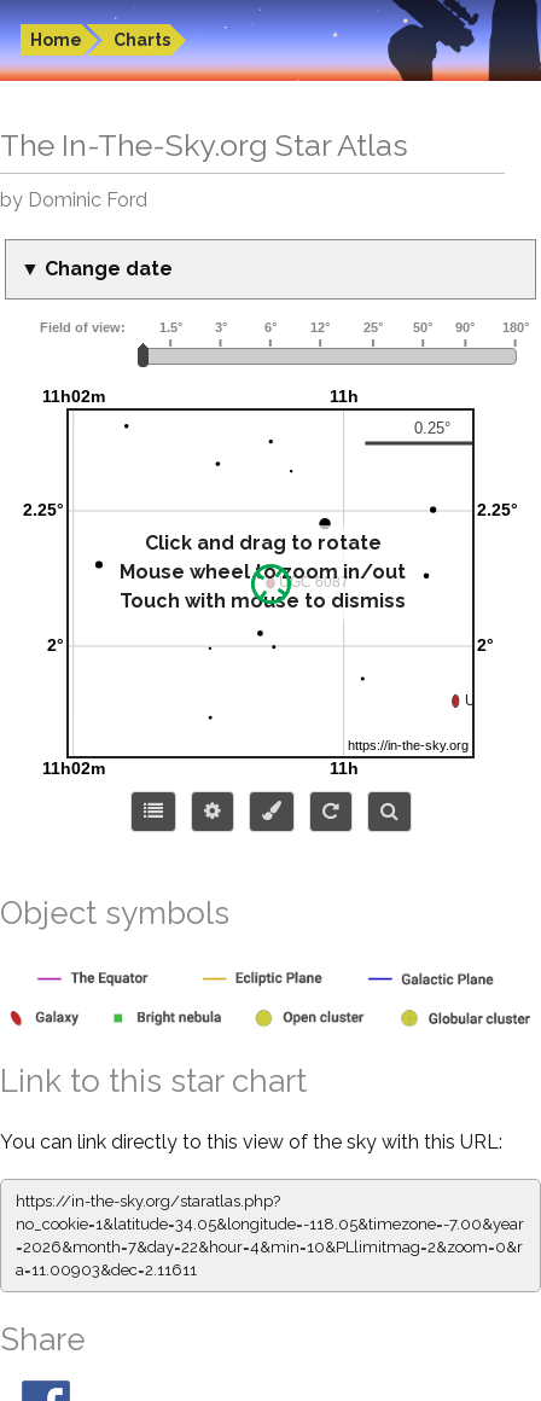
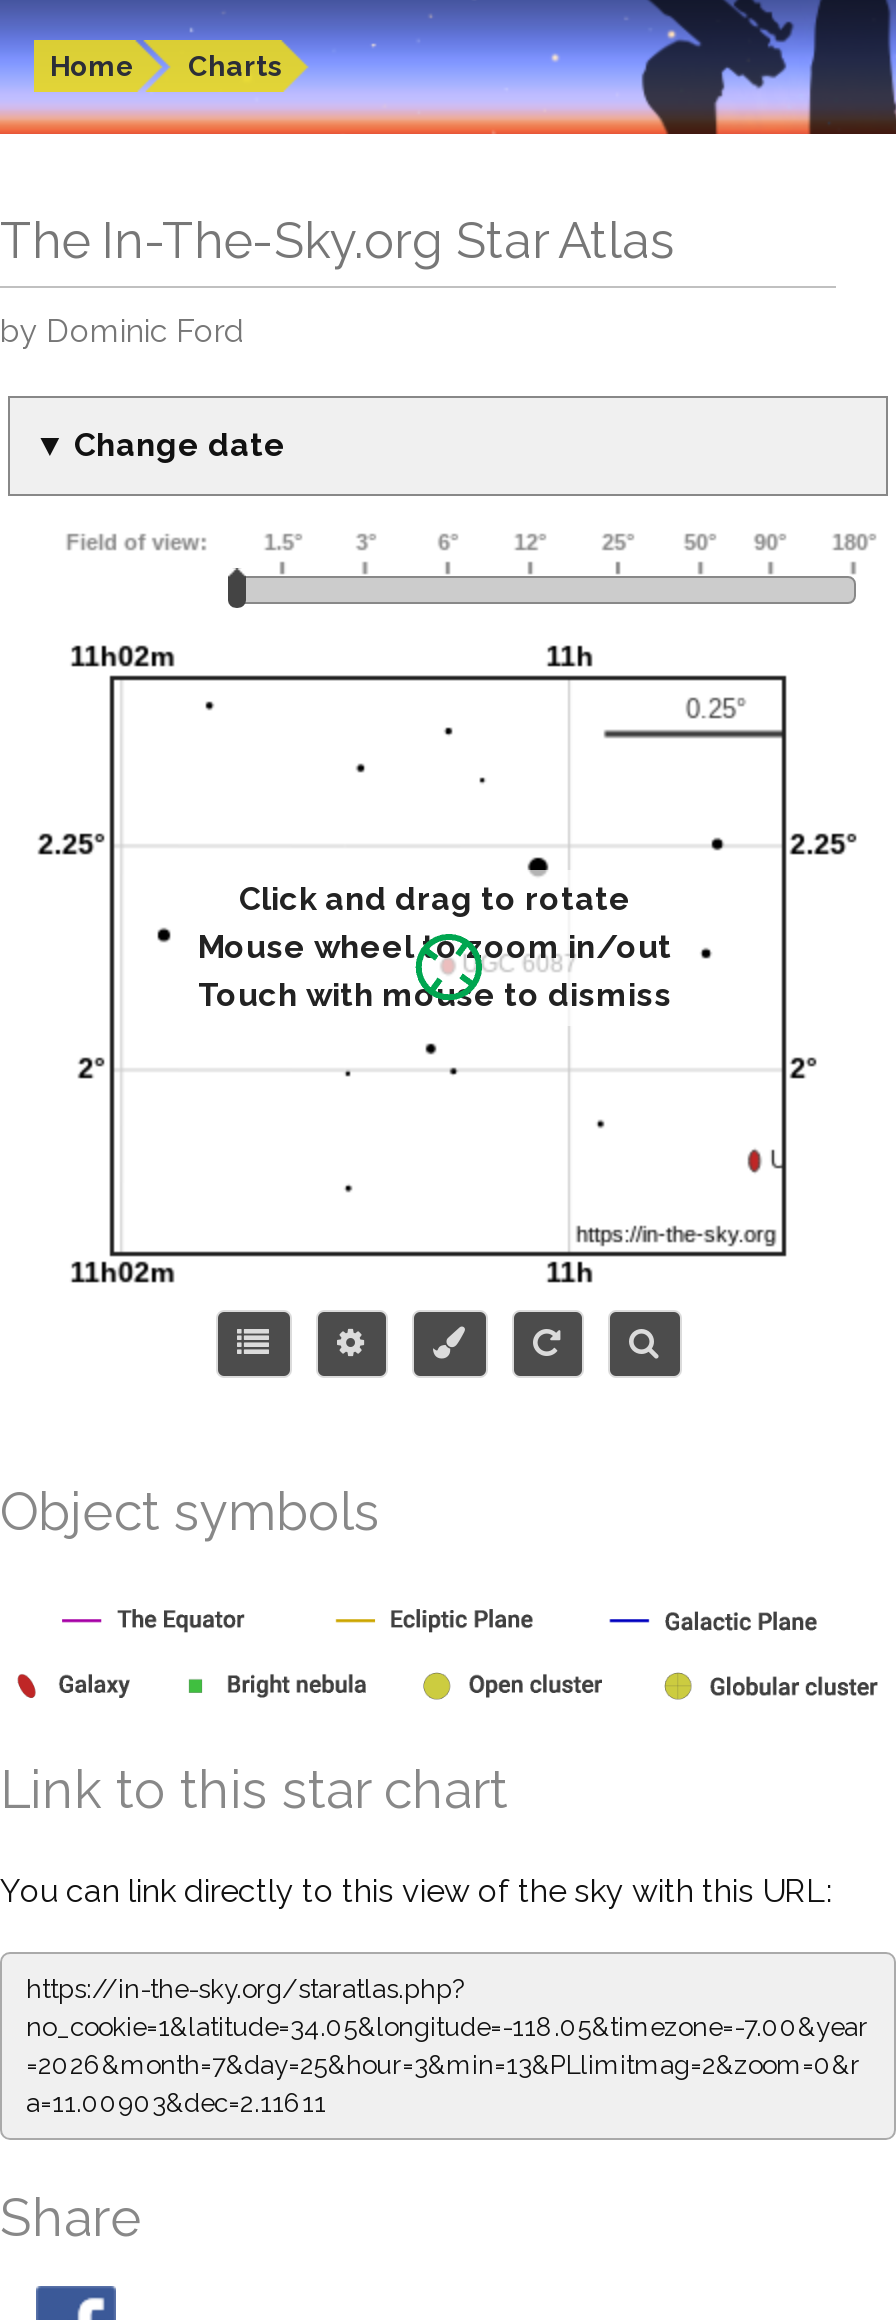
[16,1238,523,1256] =2026&month=7&day=22&hour=4&min=10&PLlimitmag=2&zoom=0&r -> [26,2050,860,2080] =2026&month=7&day=25&hour=3&min=13&PLlimitmag=2&zoom=0&r

